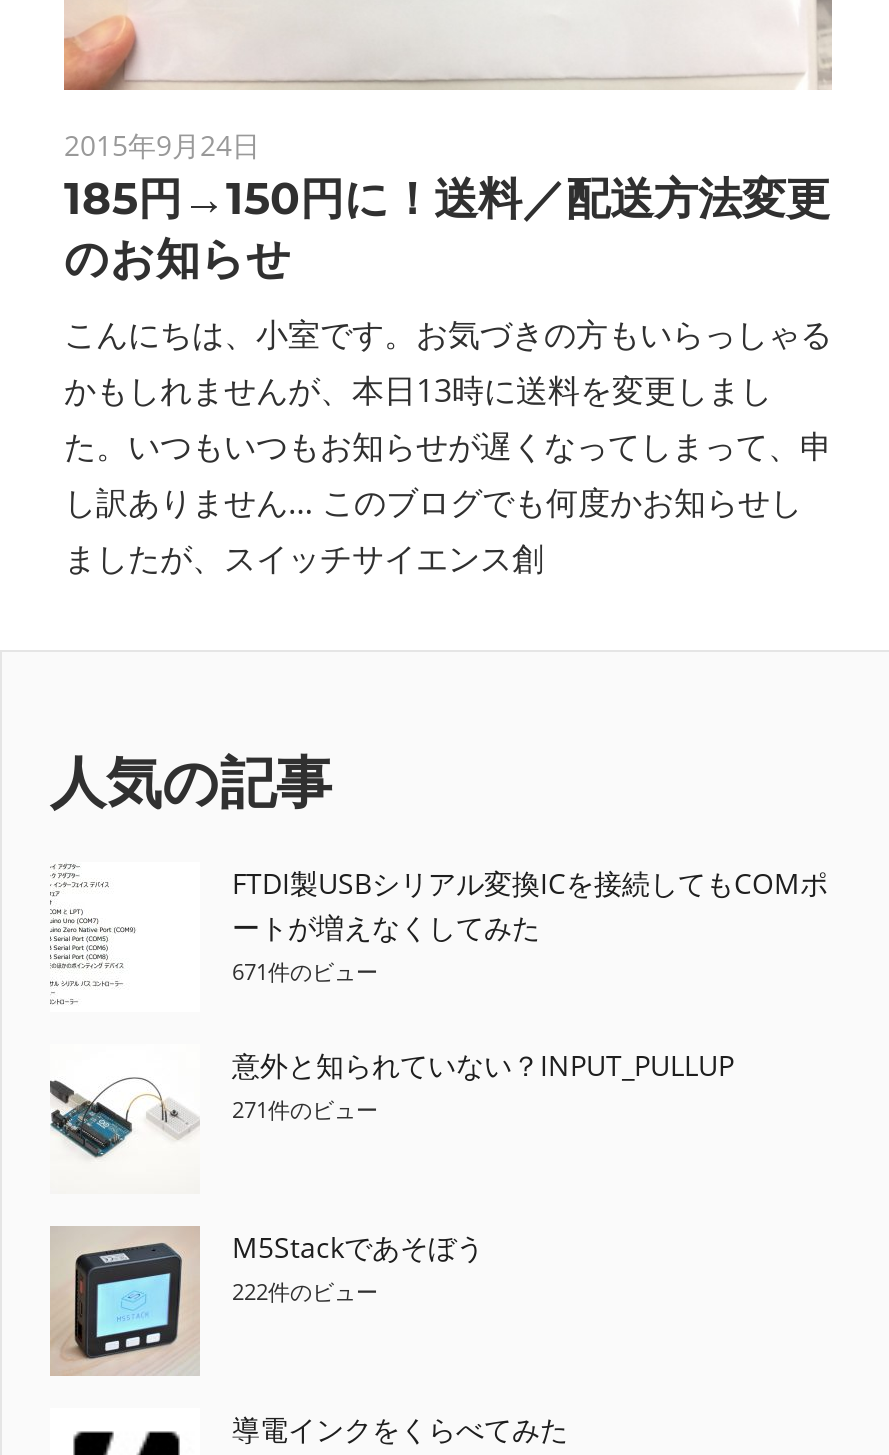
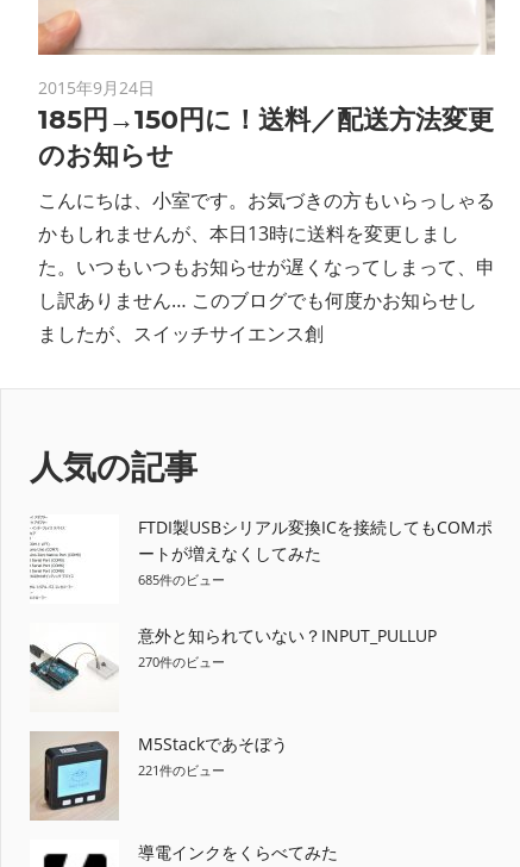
[232,957,378,987] 671件のビュー -> [138,570,225,588] 685件のビュー
[232,1095,378,1125] 271件のビュー -> [138,652,225,670] 270件のビュー
[232,1277,378,1307] 222件のビュー -> [138,761,225,779] 221件のビュー

